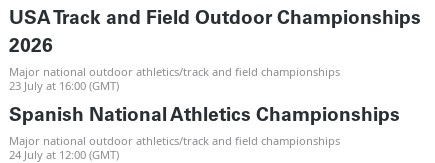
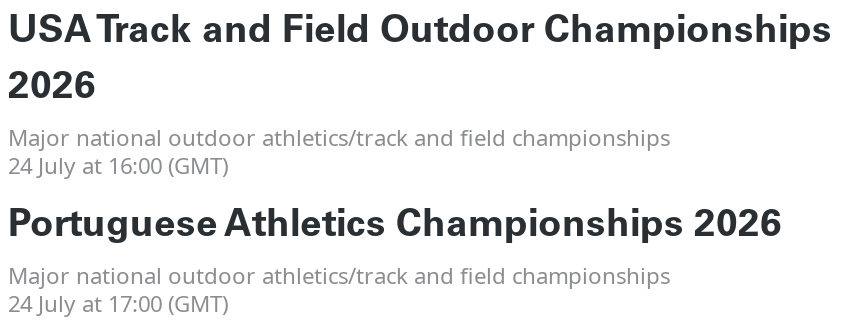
[9,78,119,93] 23 July at 16:00 (GMT) -> [8,151,228,181] 24 July at 16:00 (GMT)
[9,107,400,125] Spanish National Athletics Championships -> [8,209,782,245] Portuguese Athletics Championships 2026
[9,147,119,162] 24 July at 12:00 (GMT) -> [8,289,228,319] 24 July at 17:00 (GMT)

